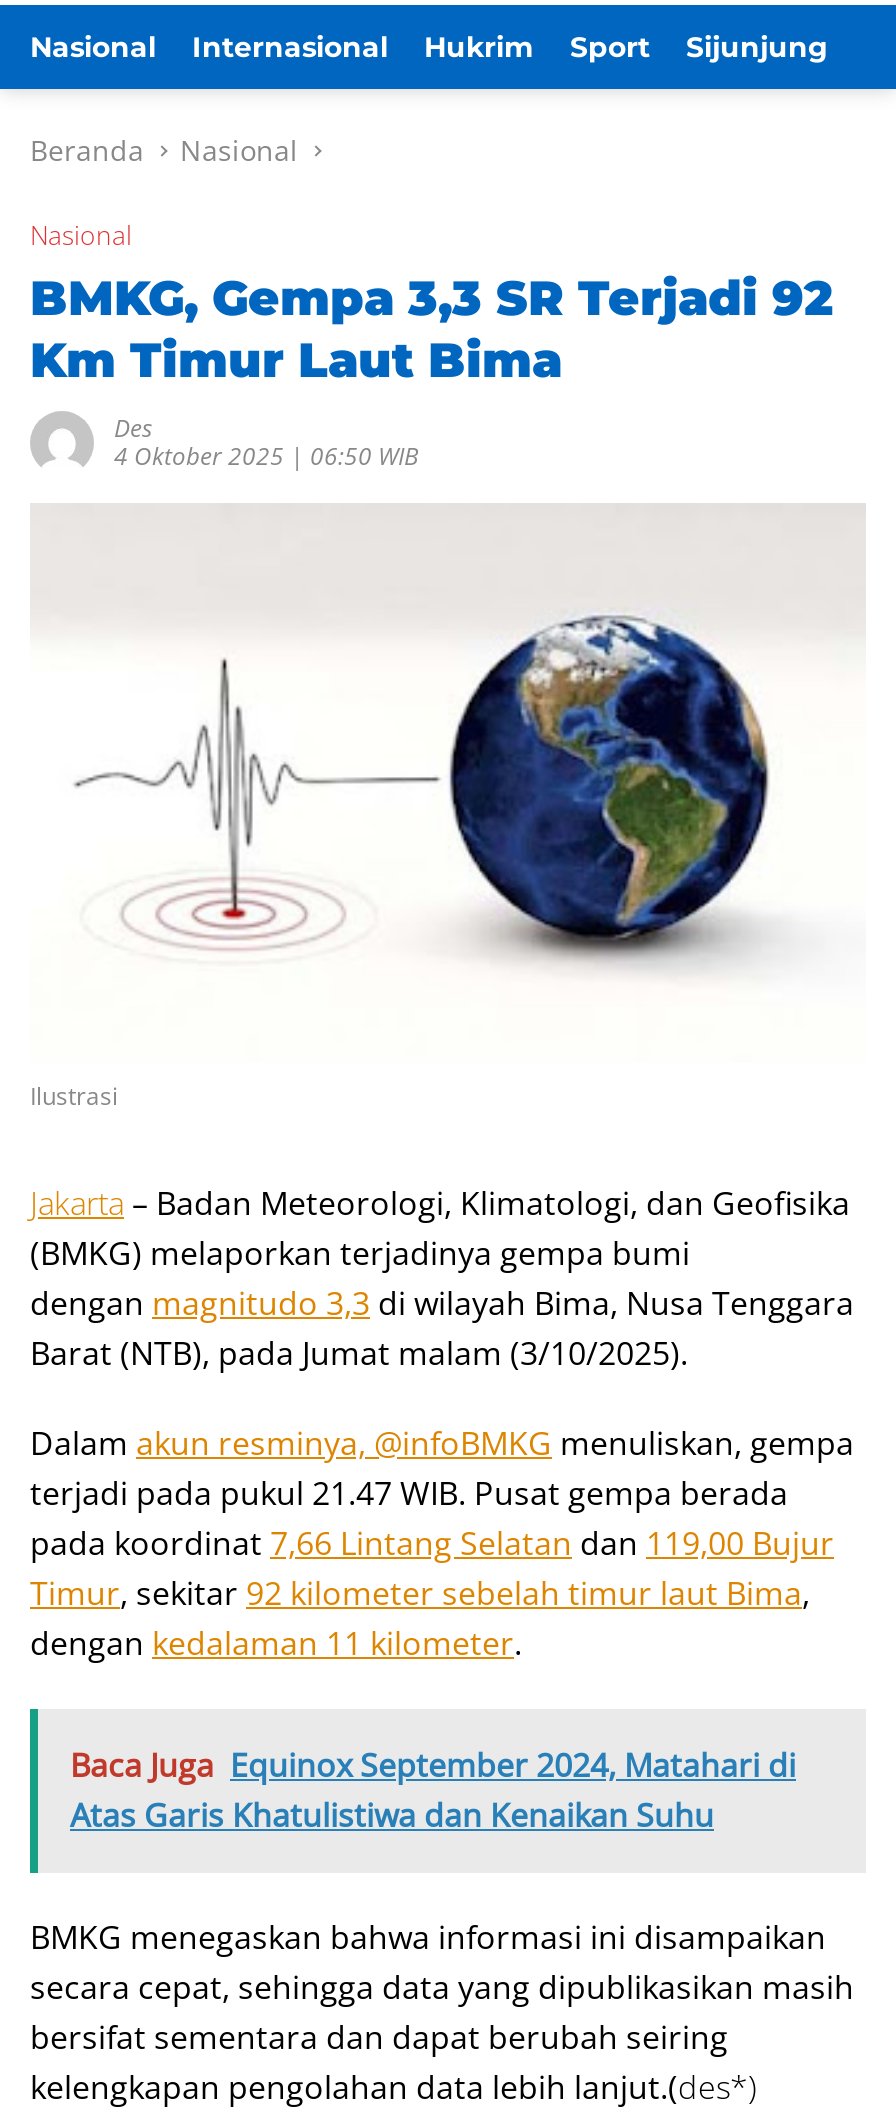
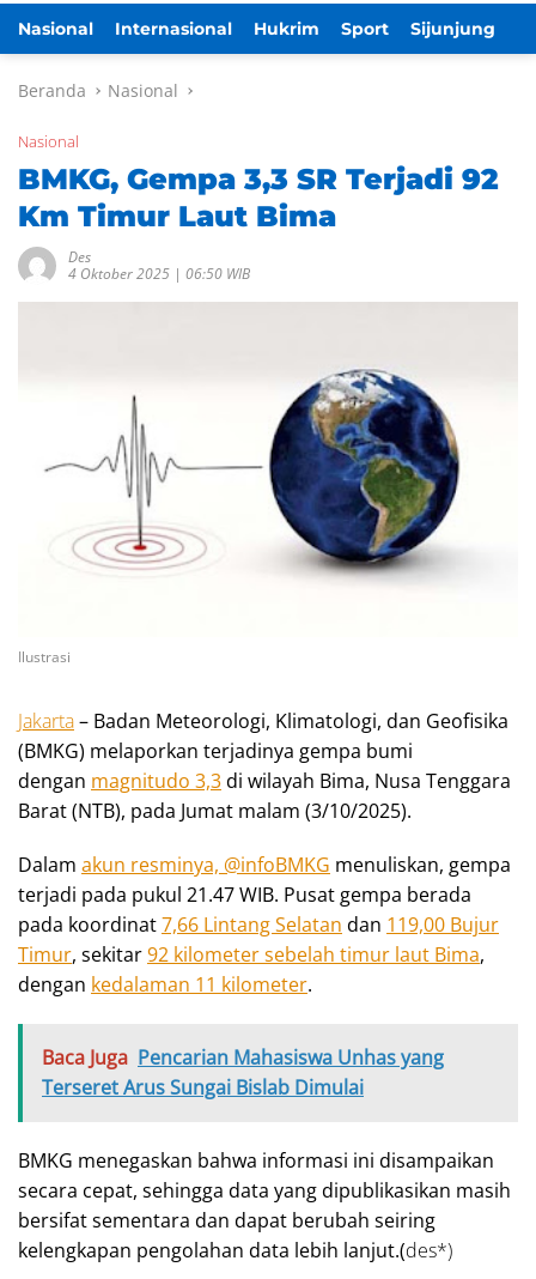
[70,1743,796,1837] Baca Juga Equinox September 2024, Matahari di | Atas Garis Khatulistiwa dan Kenaikan Suhu -> [42,1045,444,1101] Baca Juga Pencarian Mahasiswa Unhas yang | Terseret Arus Sungai Bislab Dimulai

